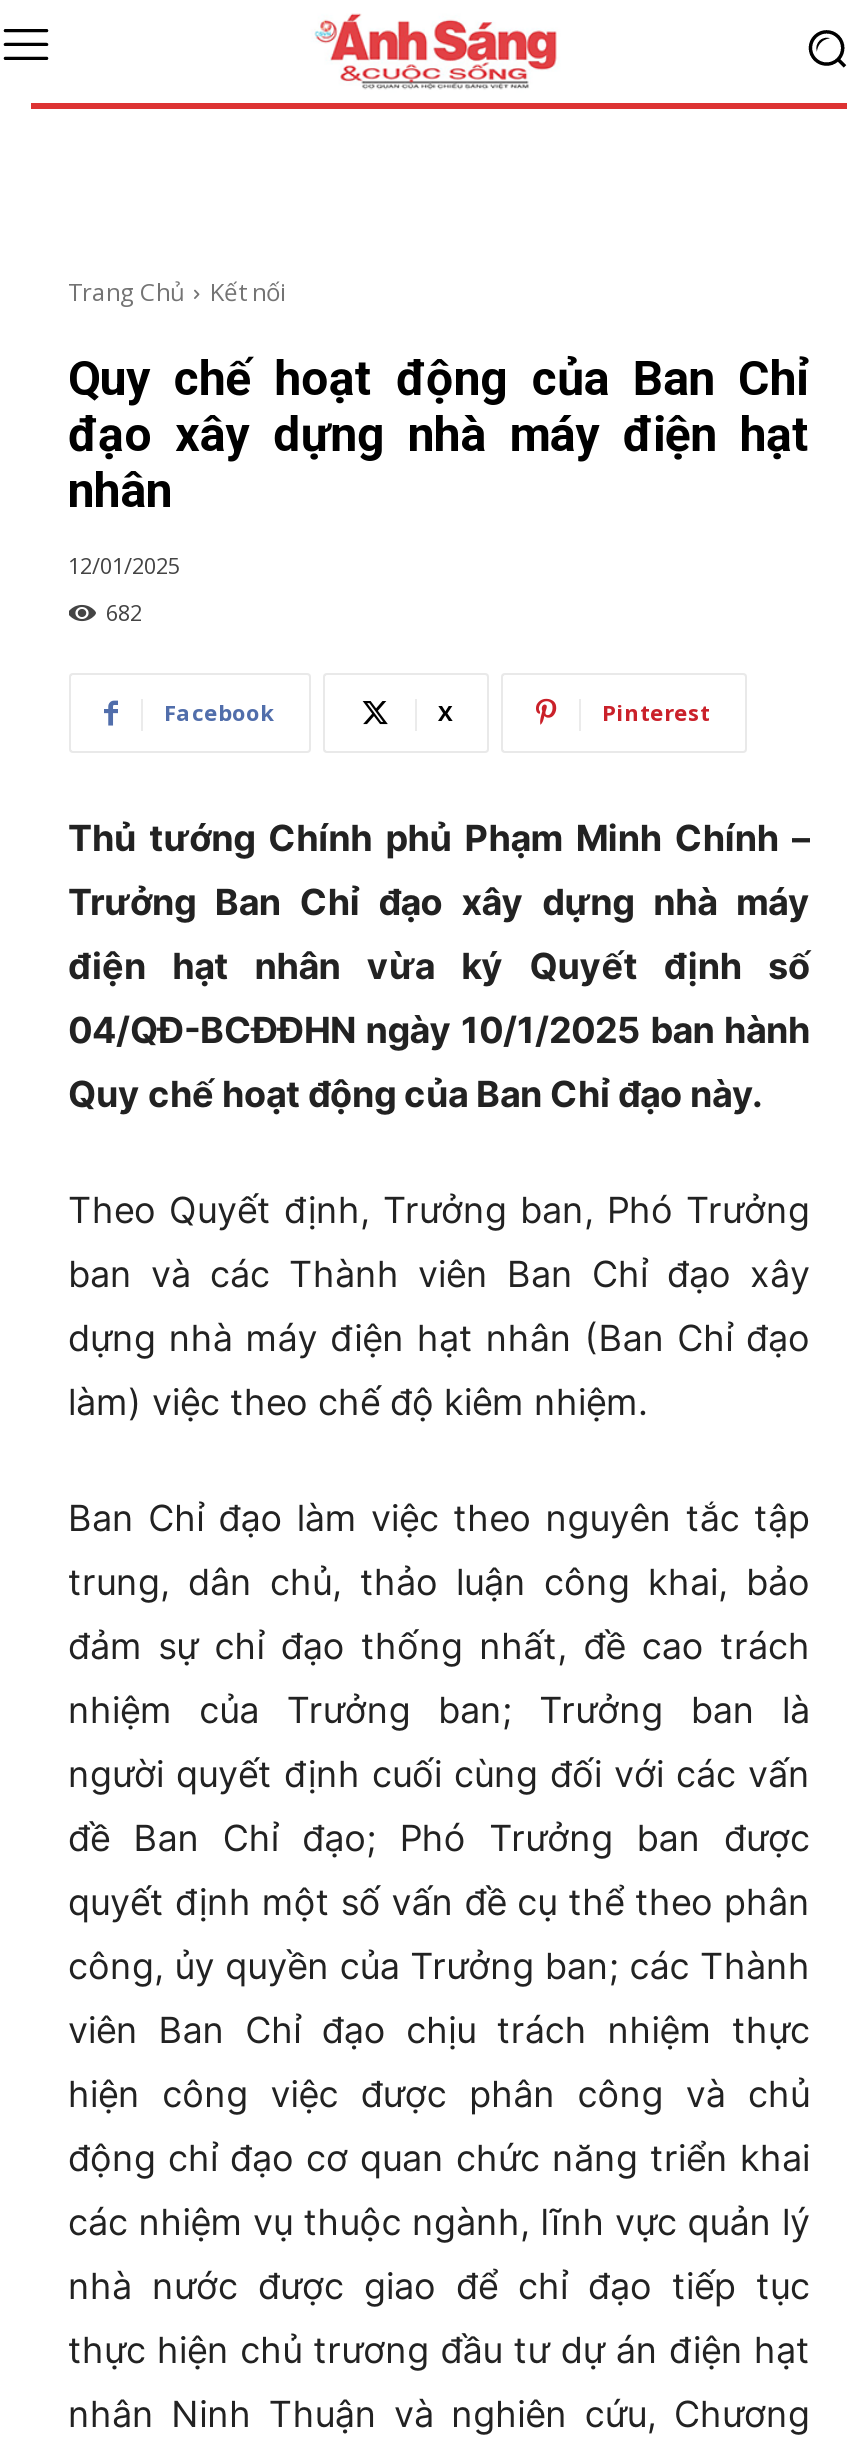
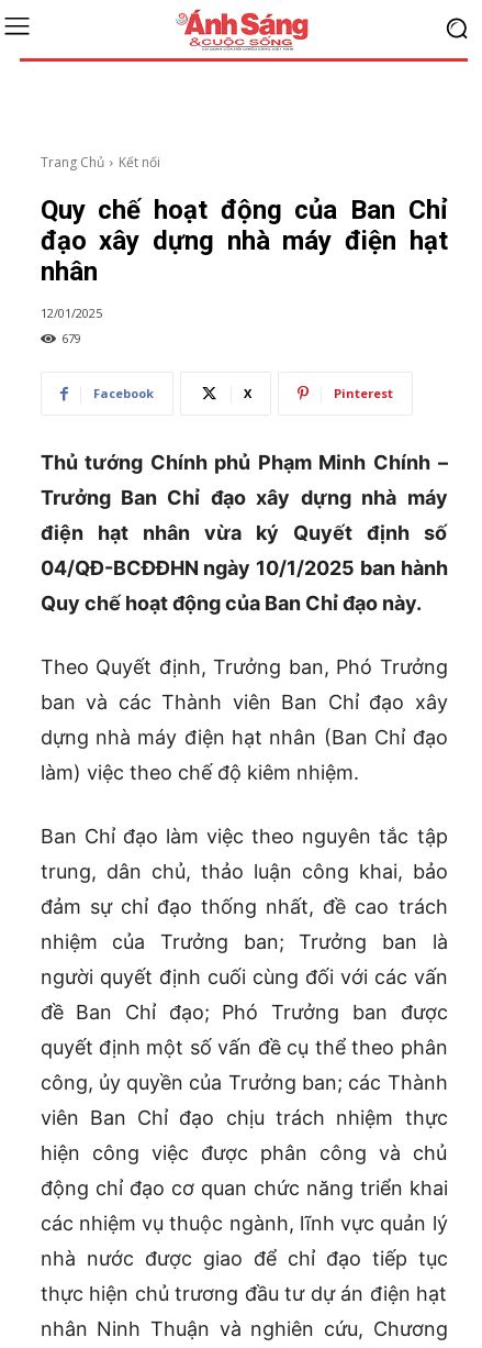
[106,597,142,627] 682 -> [61,330,81,346] 679

